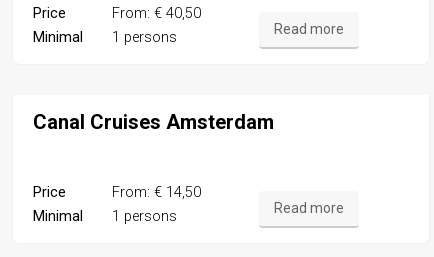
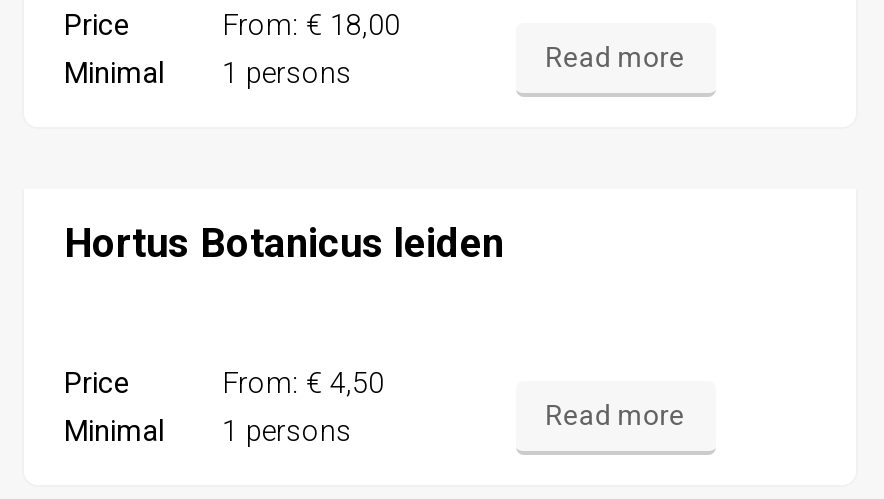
[112,5,201,22] From: € 40,50 -> [222,9,400,43] From: € 18,00
[33,110,274,134] Canal Cruises Amsterdam -> [64,219,504,267] Hortus Botanicus leiden
[112,184,201,201] From: € 14,50 -> [222,367,384,401] From: € 4,50

